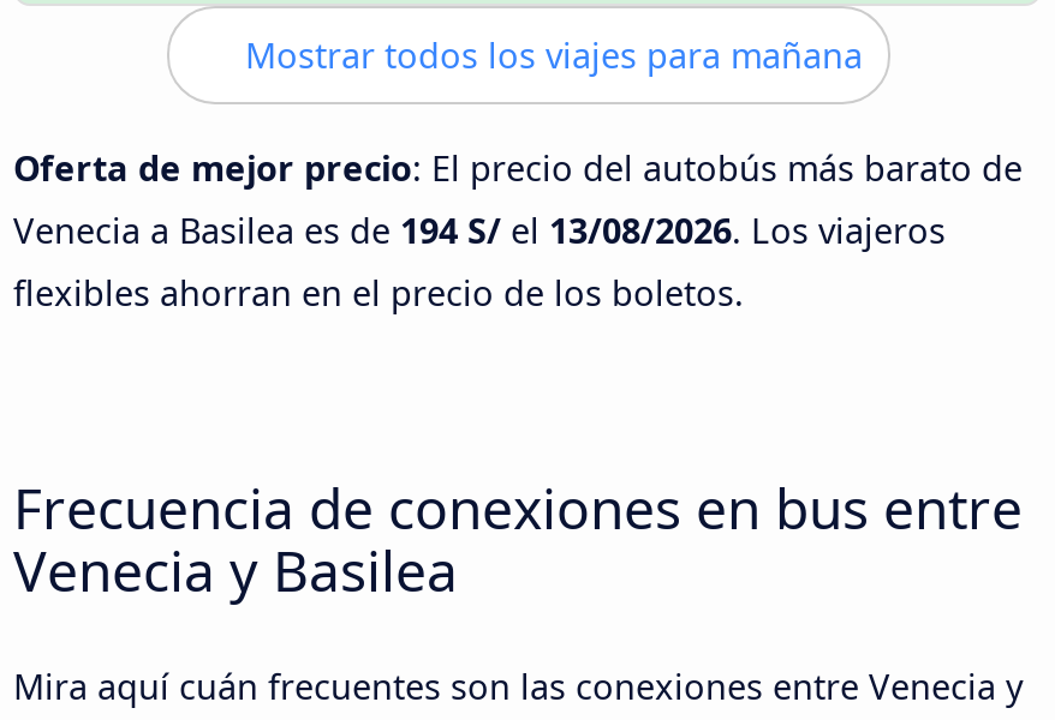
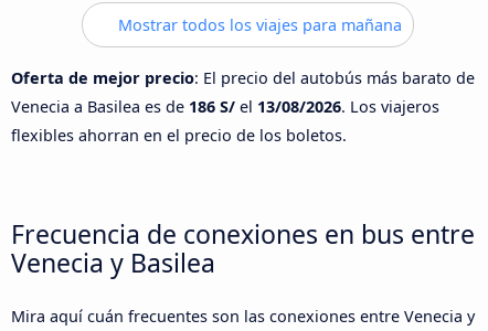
[13,208,946,253] Venecia a Basilea es de 194 S/ el 13/08/2026. Los viajeros -> [11,96,439,117] Venecia a Basilea es de 186 S/ el 13/08/2026. Los viajeros

